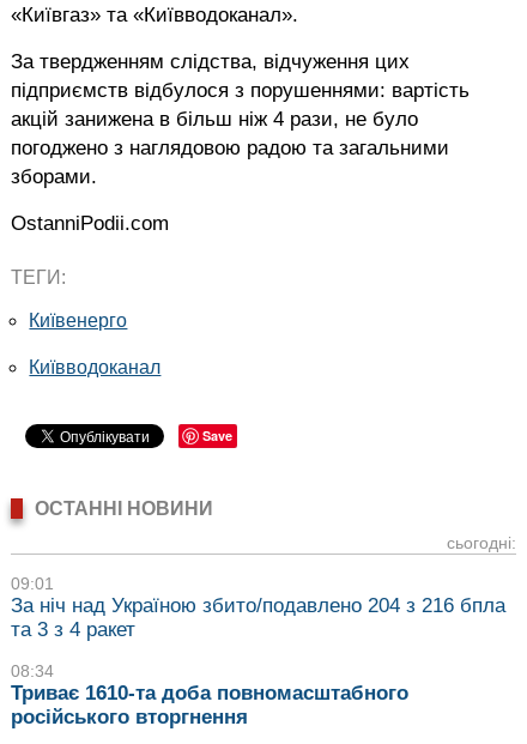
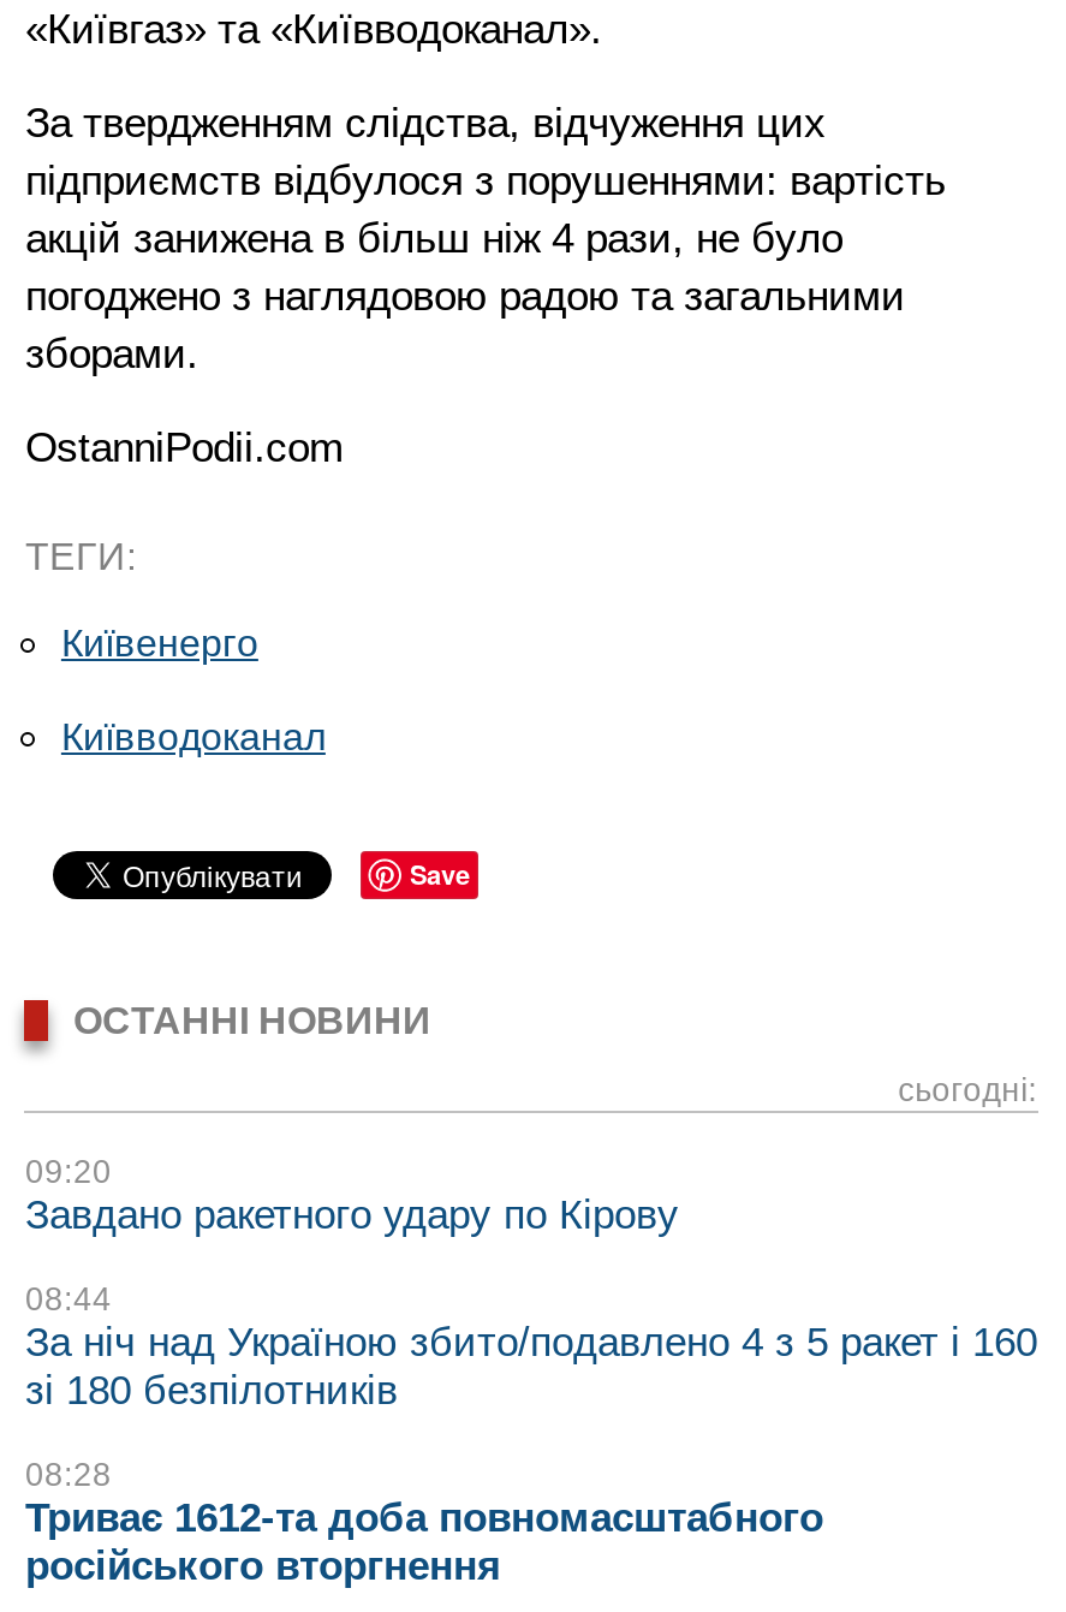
[11,575,506,704] 09:01 | За ніч над Україною збито/подавлено 204 з 216 бпла | та 3 з 4 ракет | 08:34 | Триває 1610-та доба повномасштабного -> [25,1154,1037,1541] 09:20 | Завдано ракетного удару по Кірову | 08:44 | За ніч над Україною збито/подавлено 4 з 5 ракет і 160 | зі 180 безпілотників | 08:28 | Триває 1612-та доба повномасштабного

